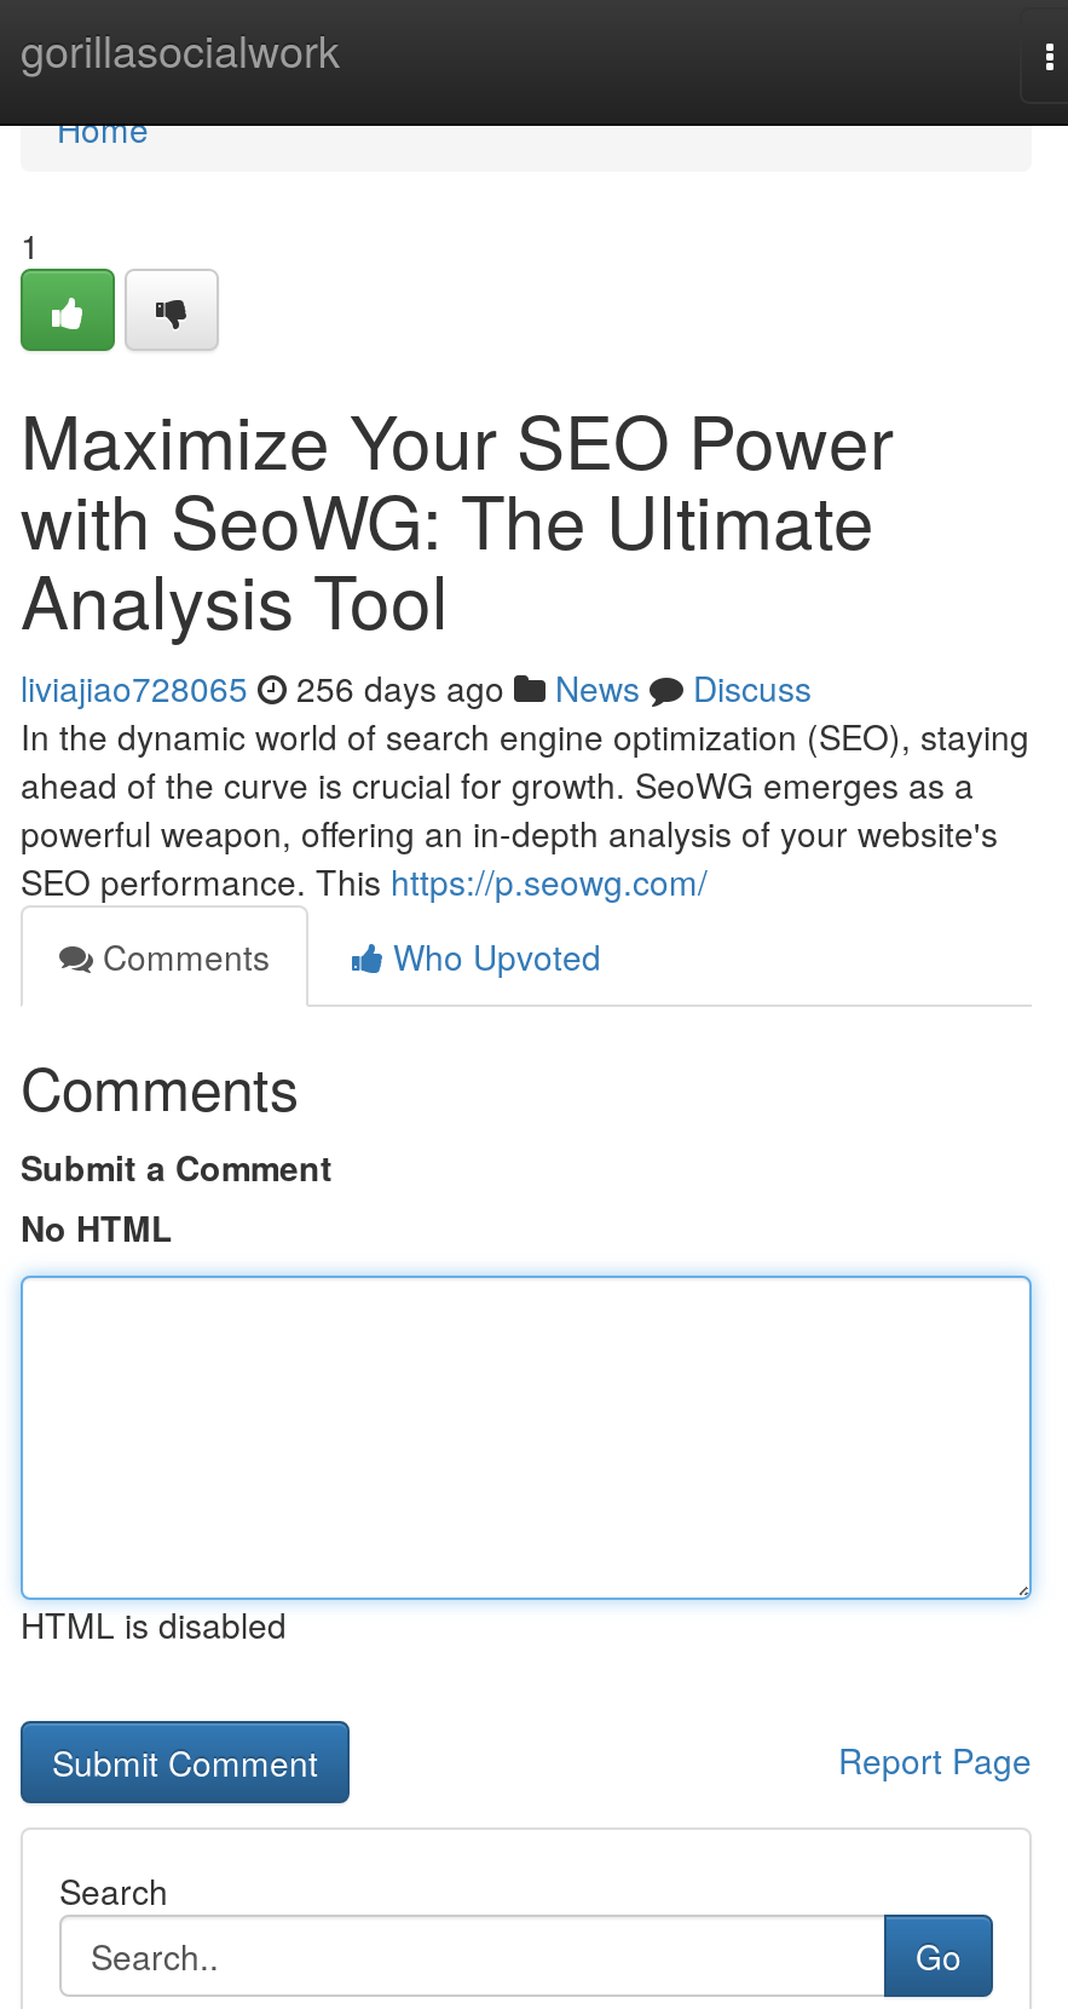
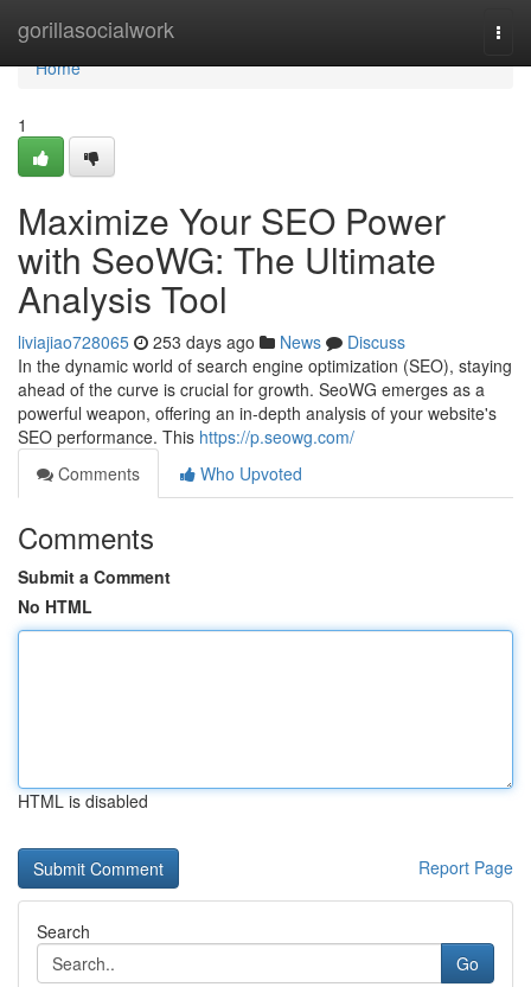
[21,663,812,712] liviajiao728065 256 days ago News Discuss -> [18,330,405,354] liviajiao728065 253 days ago News Discuss

